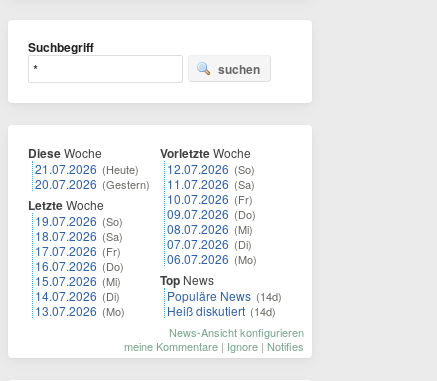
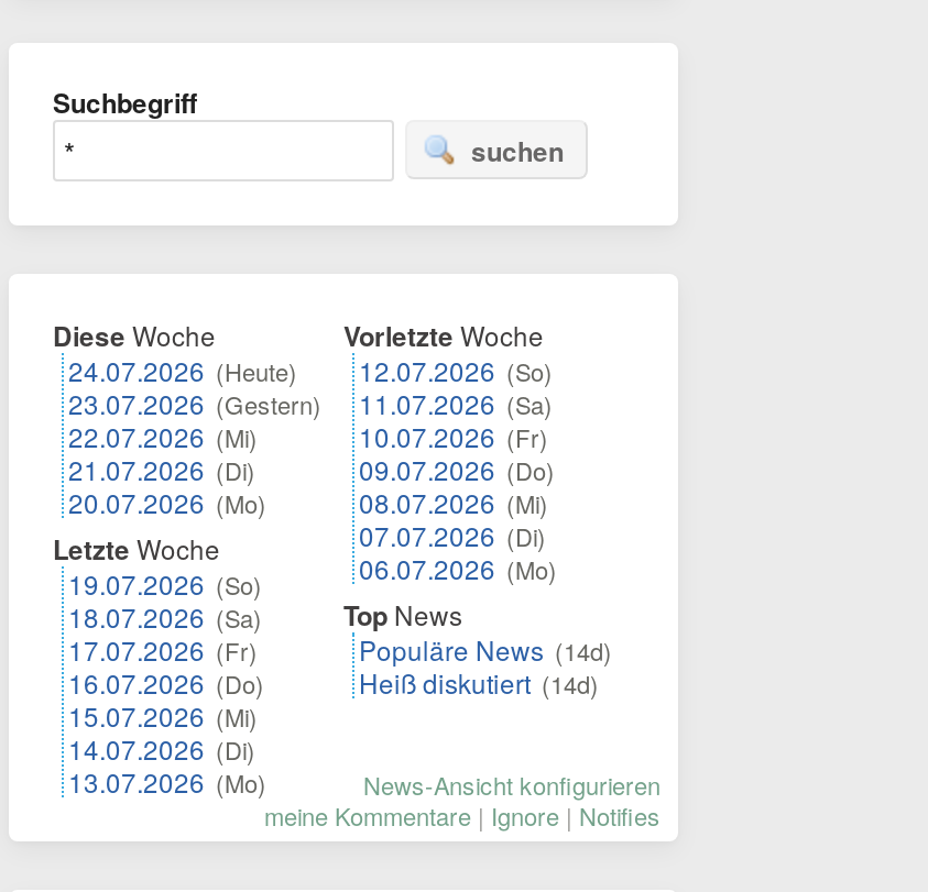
[35,160,150,192] 21.07.2026 (Heute) | 20.07.2026 (Gestern) -> [68,351,321,520] 24.07.2026 (Heute) | 23.07.2026 (Gestern) | 22.07.2026 (Mi) | 21.07.2026 (Di) | 20.07.2026 (Mo)
moved [28,196,125,319] -> [53,529,266,800]: Letzte Woche | 19.07.2026 (So) | 18.07.2026 (Sa) | 17.07.2026 (Fr) | 16.07.2026 (Do) | 15.07.2026 (Mi) | 14.07.2026 (Di) | 13.07.2026 (Mo)

